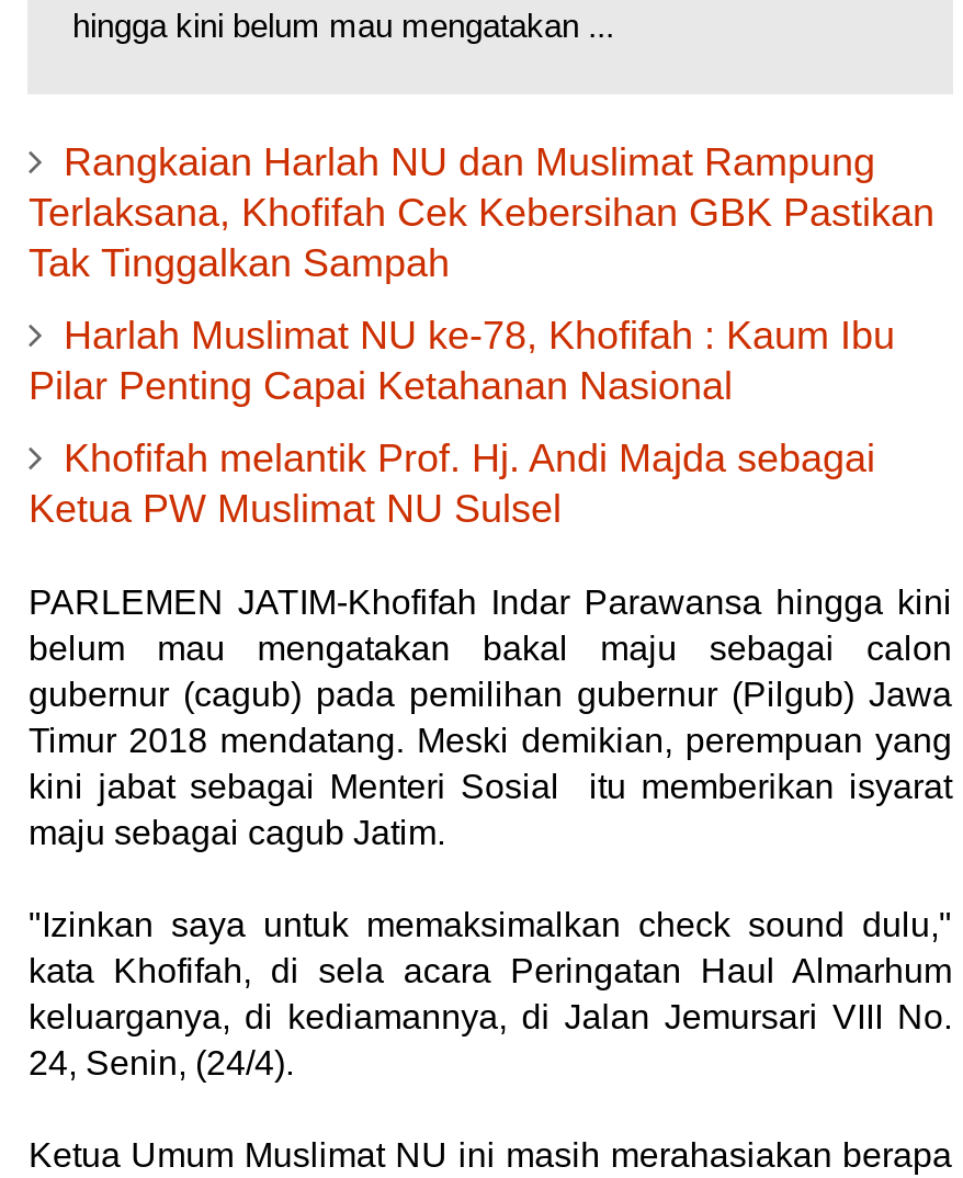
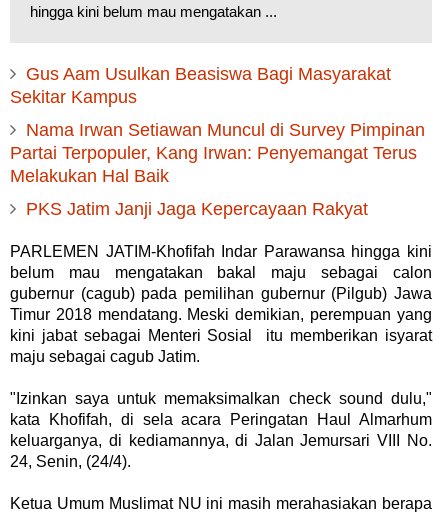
[28,140,934,285] Rangkaian Harlah NU dan Muslimat Rampung | Terlaksana, Khofifah Cek Kebersihan GBK Pastikan | Tak Tinggalkan Sampah -> [10,64,391,107] Gus Aam Usulkan Beasiswa Bagi Masyarakat | Sekitar Kampus
[28,313,895,408] Harlah Muslimat NU ke-78, Khofifah : Kaum Ibu | Pilar Penting Capai Ketahanan Nasional -> [10,120,425,186] Nama Irwan Setiawan Muncul di Survey Pimpinan | Partai Terpopuler, Kang Irwan: Penyemangat Terus | Melakukan Hal Baik
[28,436,875,530] Khofifah melantik Prof. Hj. Andi Majda sebagai | Ketua PW Muslimat NU Sulsel -> [26,199,368,219] PKS Jatim Janji Jaga Kepercayaan Rakyat

